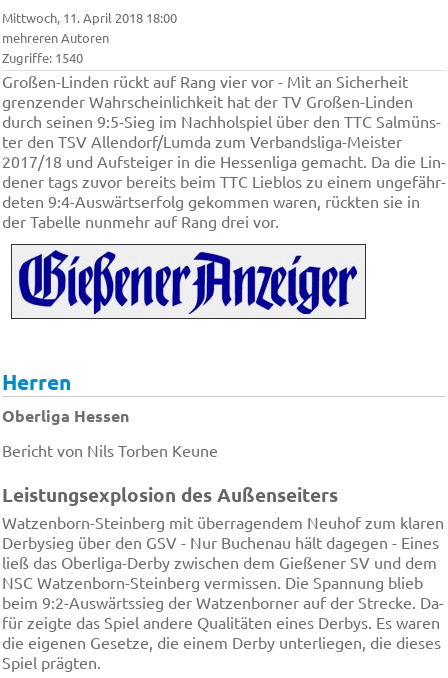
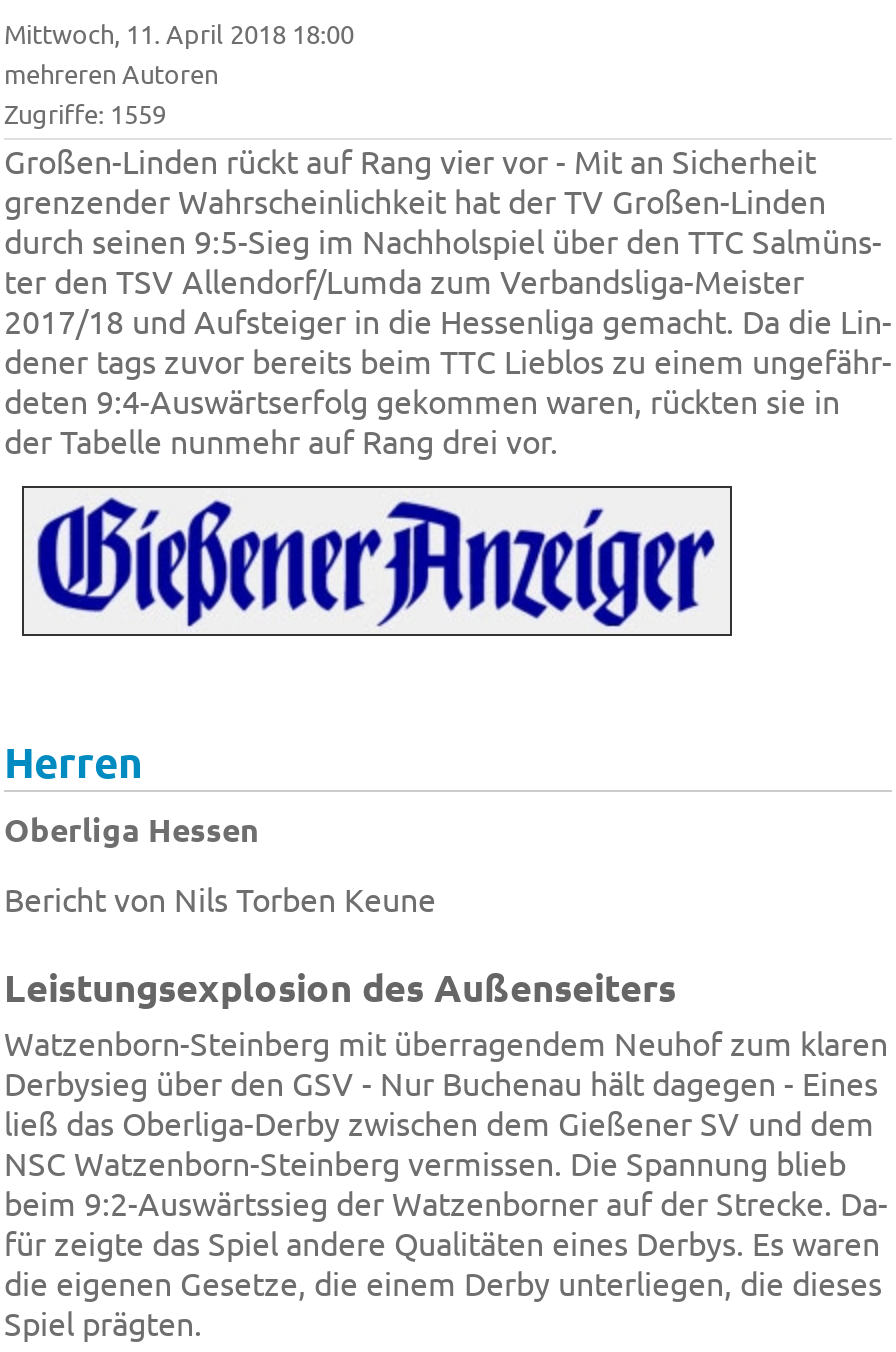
[2,49,83,66] Zugriffe: 1540 -> [4,96,166,130] Zugriffe: 1559

